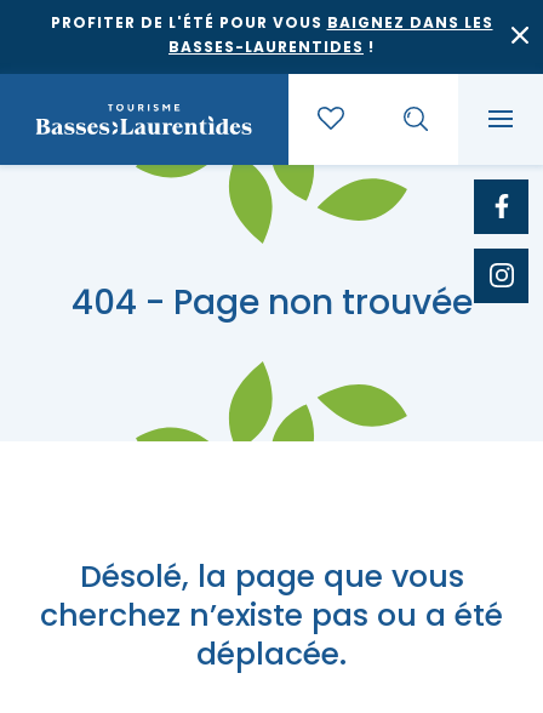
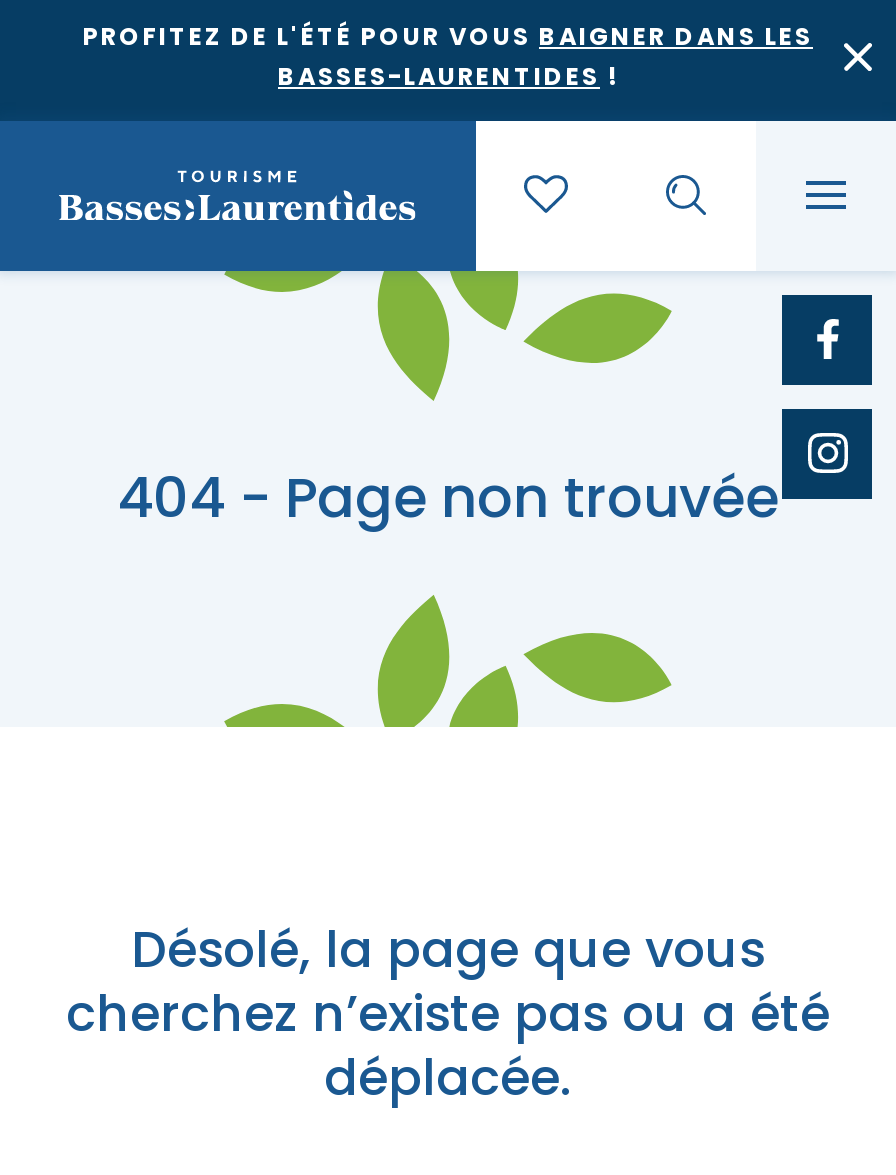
[50,12,493,33] PROFITER DE L'ÉTÉ POUR VOUS BAIGNEZ DANS LES -> [83,19,813,53] PROFITEZ DE L'ÉTÉ POUR VOUS BAIGNER DANS LES

